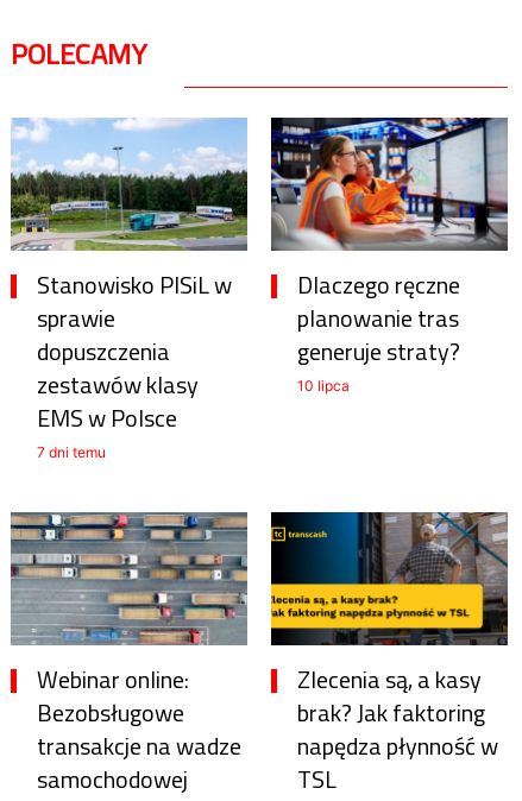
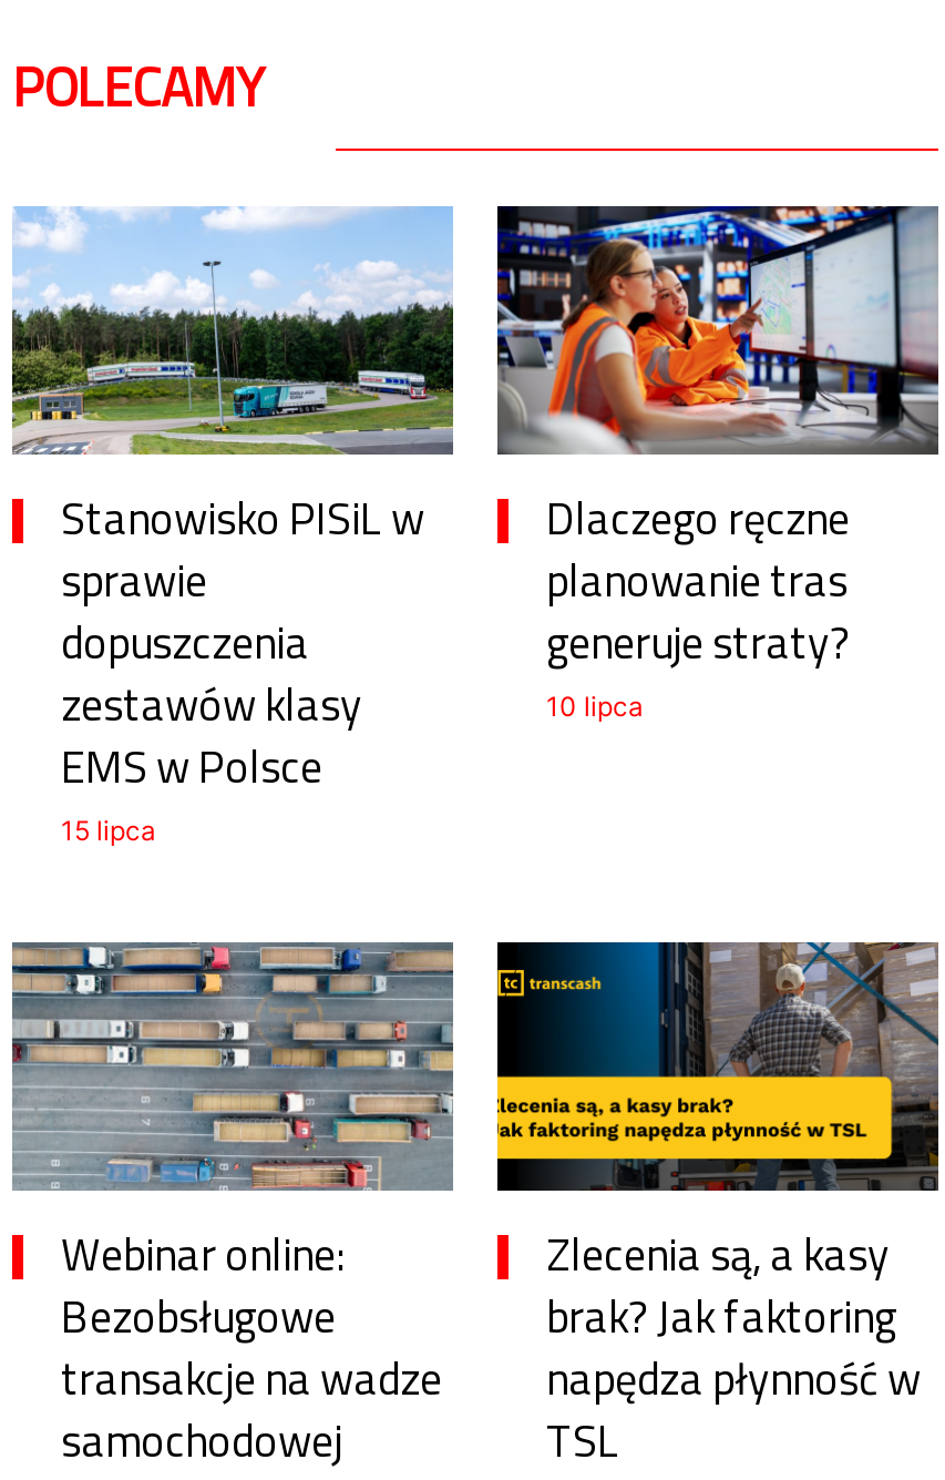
[37,443,106,461] 7 dni temu -> [61,812,156,846] 15 lipca

